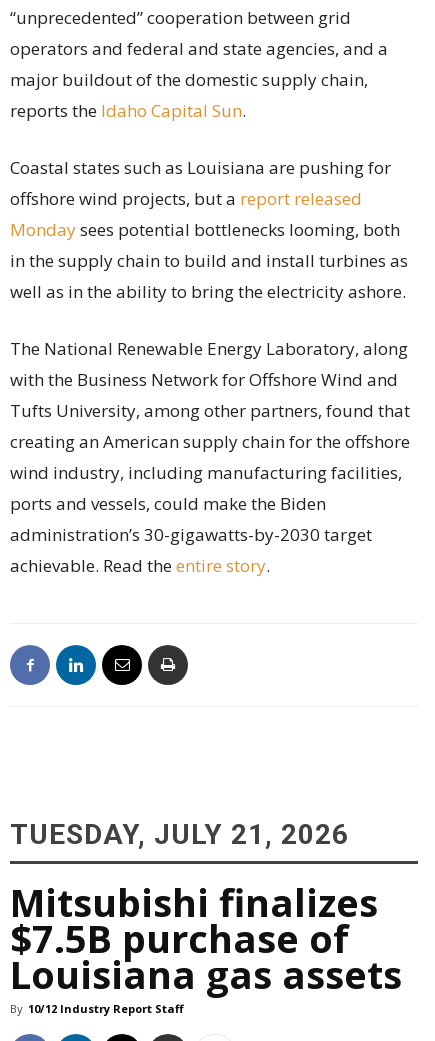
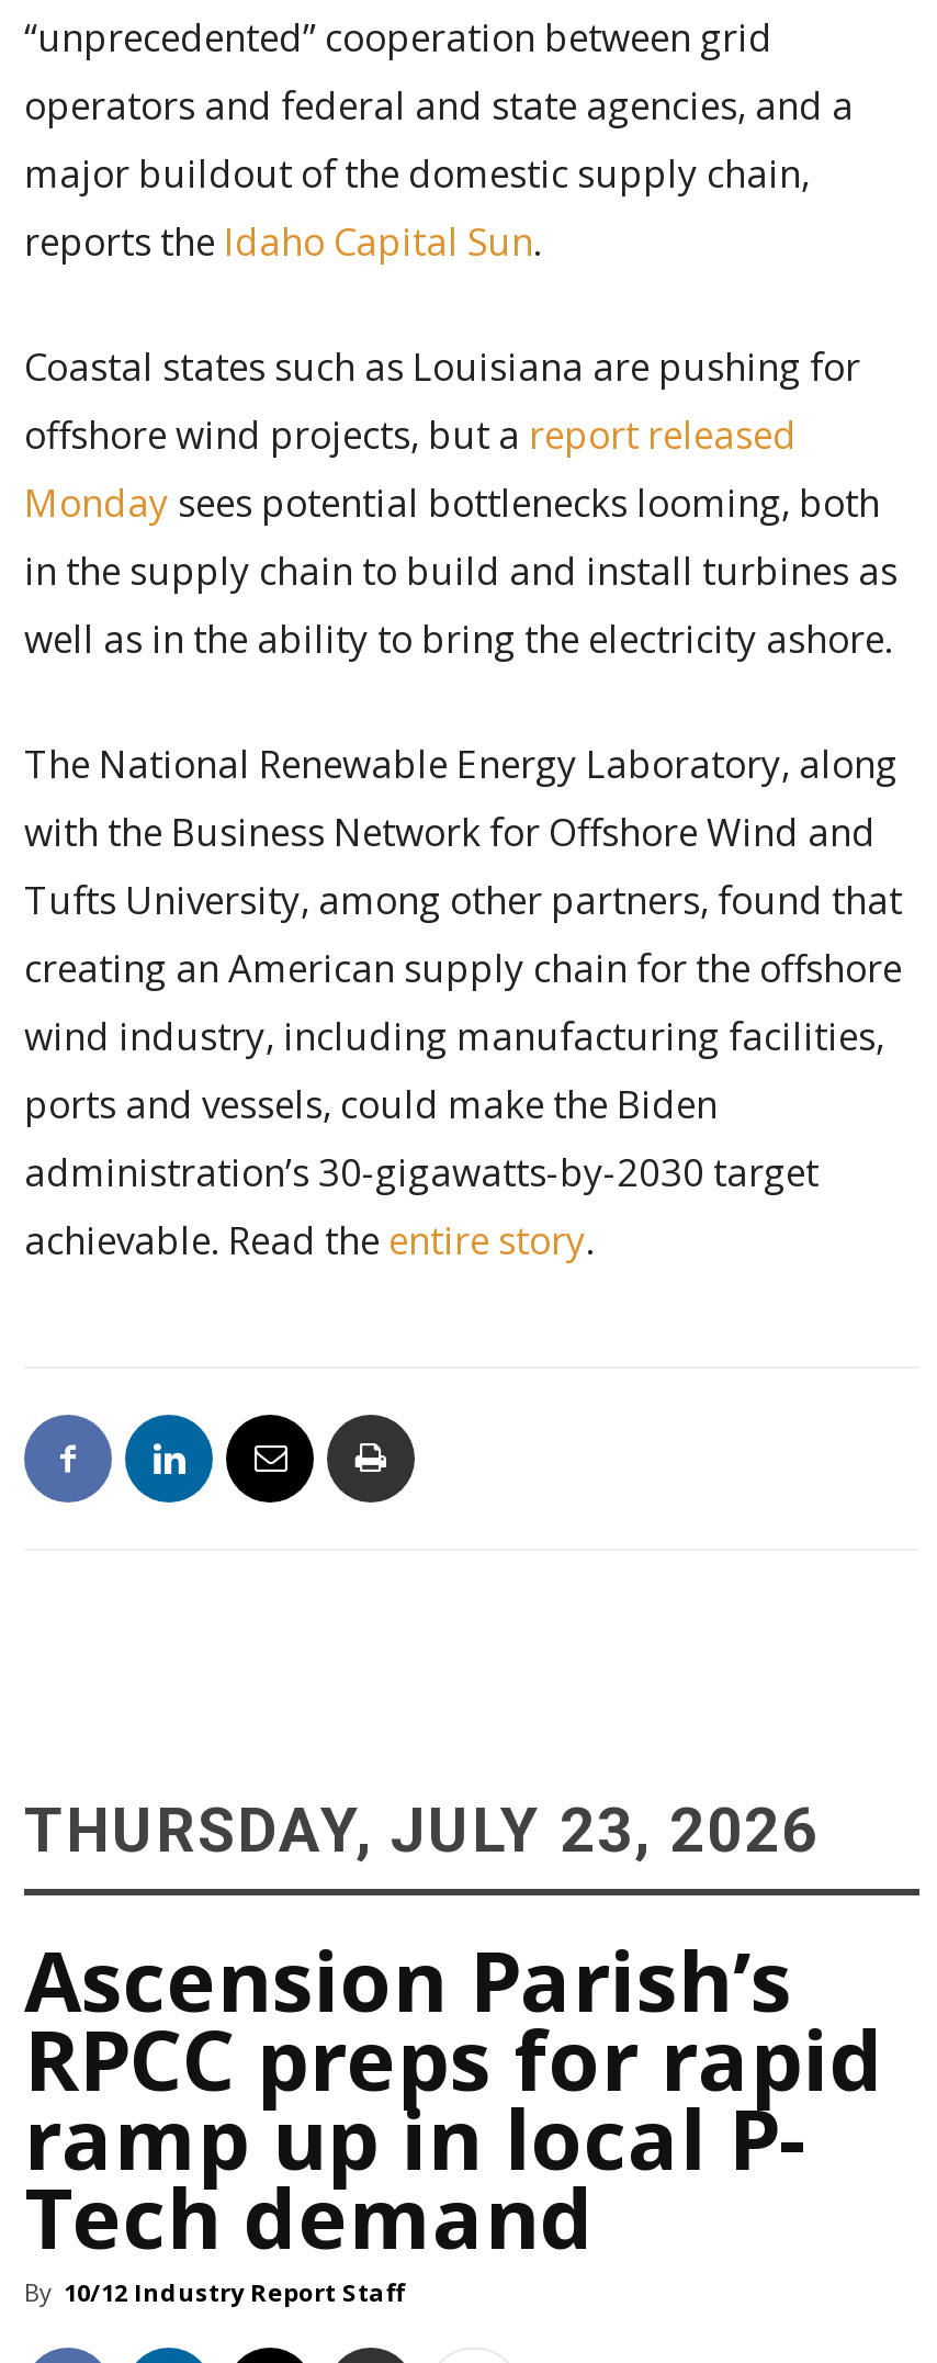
[10,818,349,851] TUESDAY, JULY 21, 2026 -> [24,1795,819,1867] THURSDAY, JULY 23, 2026
[10,876,402,1000] Mitsubishi finalizes | $7.5B purchase of | Louisiana gas assets -> [24,1922,884,2273] Ascension Parish’s | RPCC preps for rapid | ramp up in local P- | Tech demand

